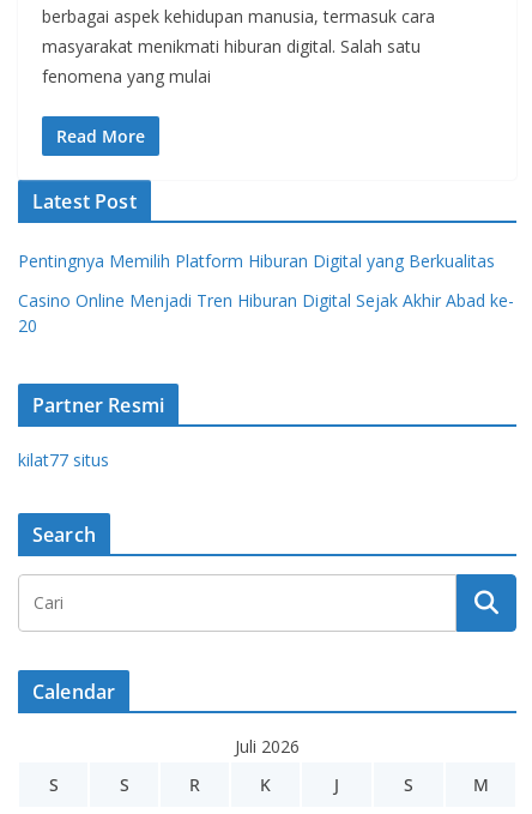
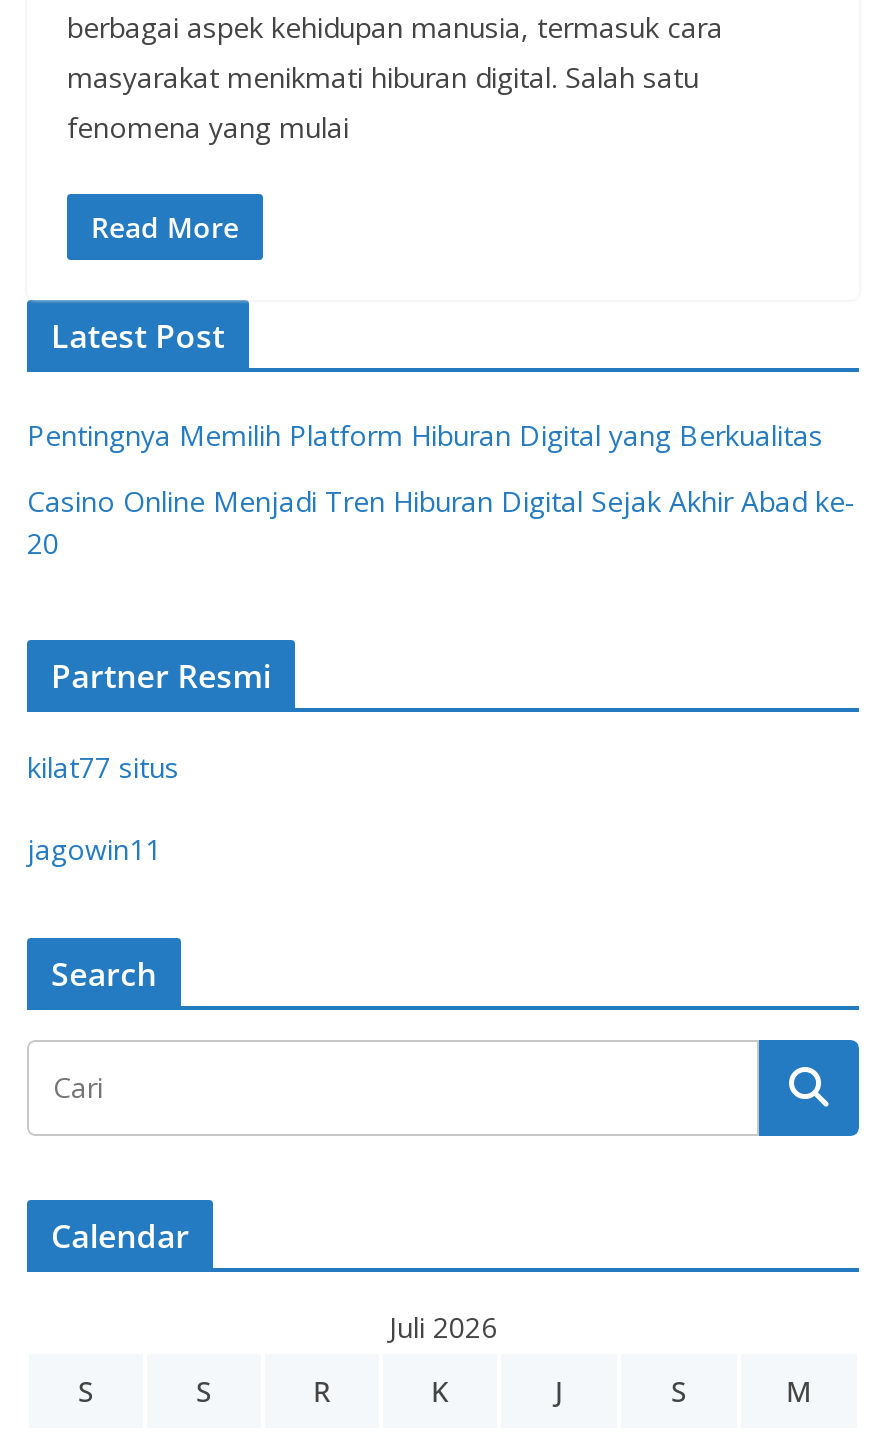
none -> [27,830,161,868] jagowin11

